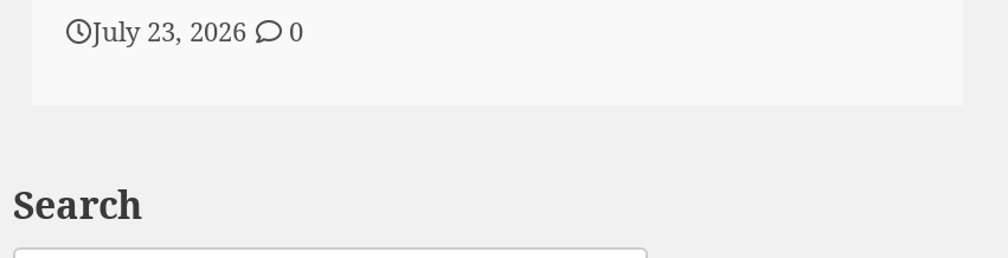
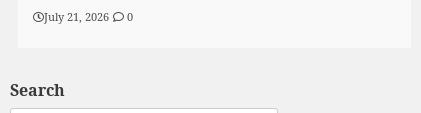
[92,13,303,48] July 23, 2026 0 -> [43,9,132,24] July 21, 2026 0

